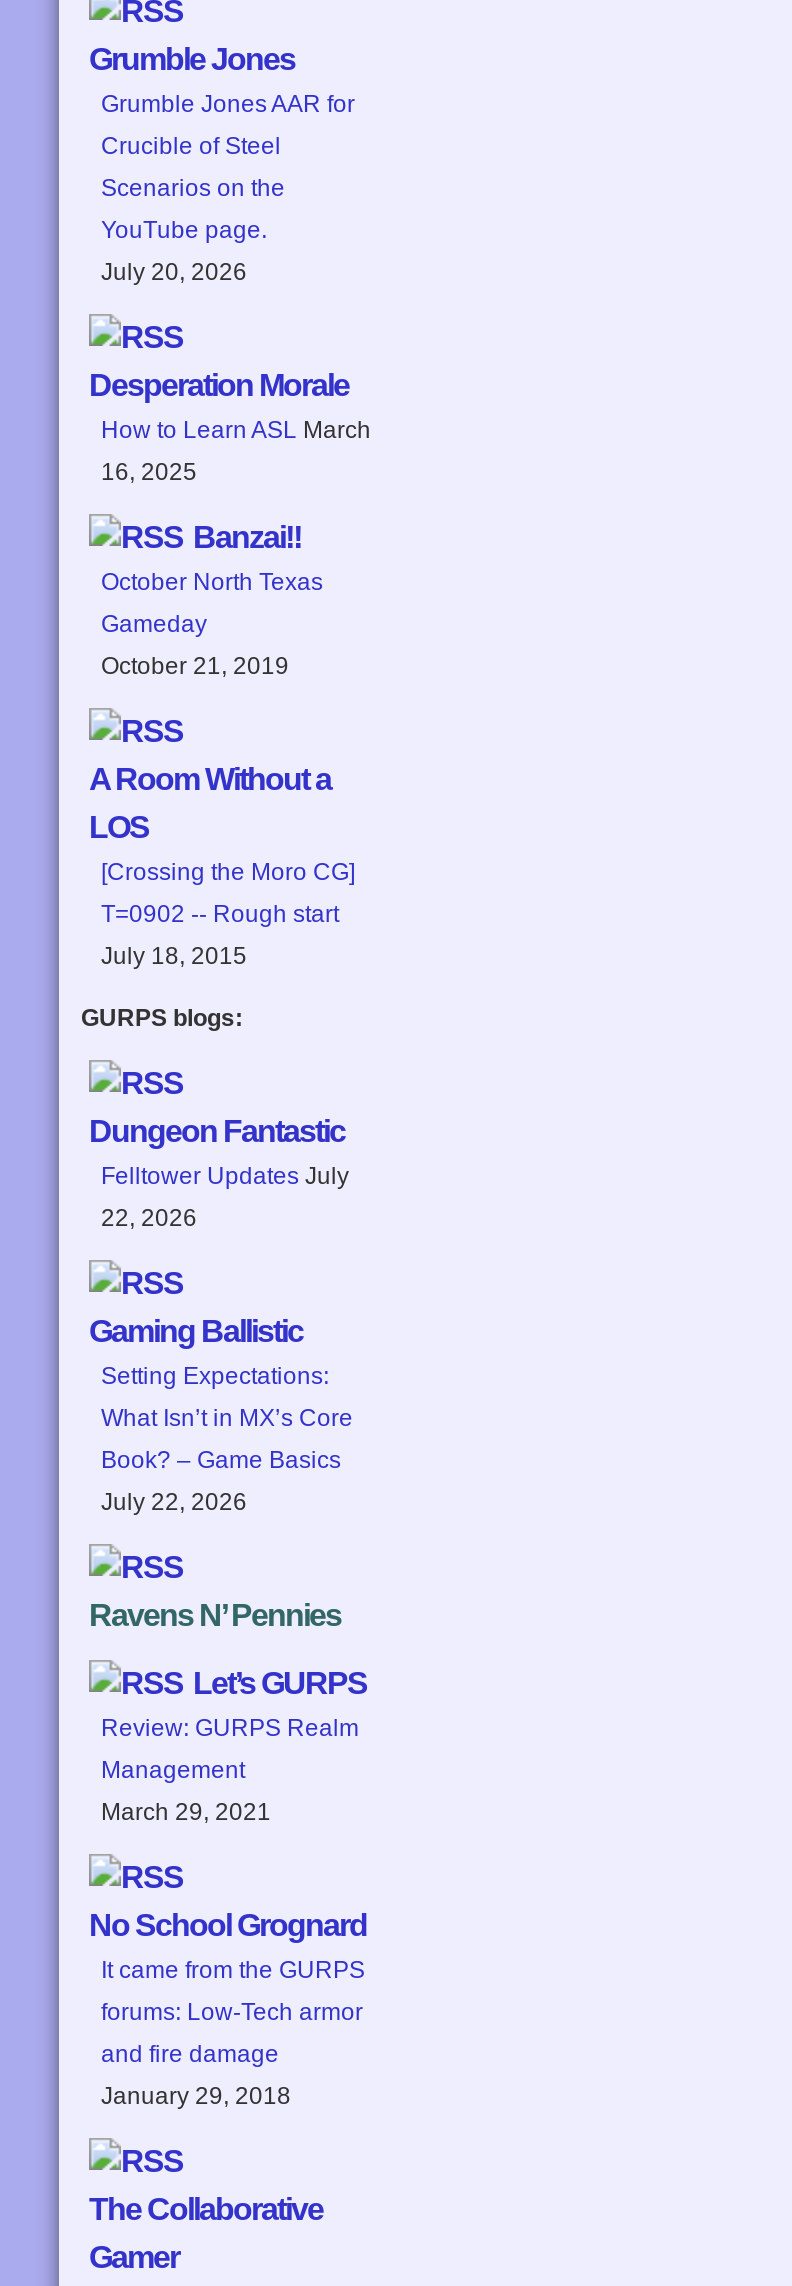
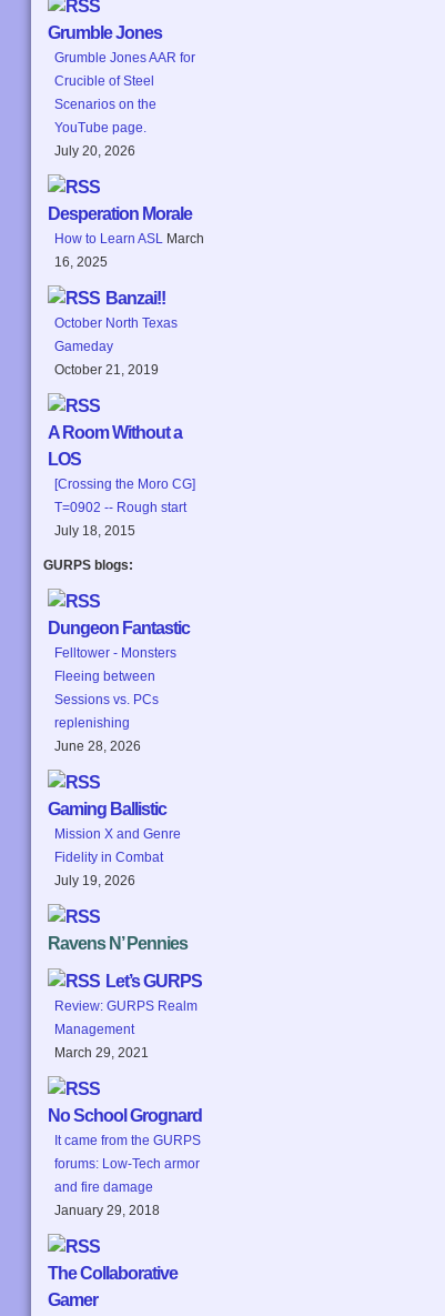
[101,1162,349,1232] Felltower Updates July | 22, 2026 -> [54,645,176,754] Felltower - Monsters | Fleeing between | Sessions vs. PCs | replenishing | June 28, 2026
moved [89,1314,303,1348] -> [48,800,166,819]: Gaming Ballistic
[101,1362,353,1516] Setting Expectations: | What Isn’t in MX’s Core | Book? – Game Basics | July 22, 2026 -> [54,826,181,889] Mission X and Genre | Fidelity in Combat | July 19, 2026

